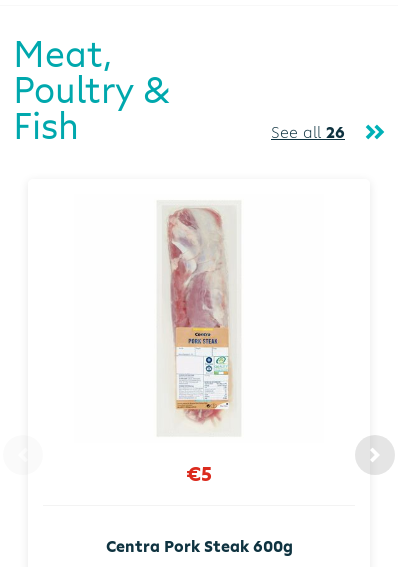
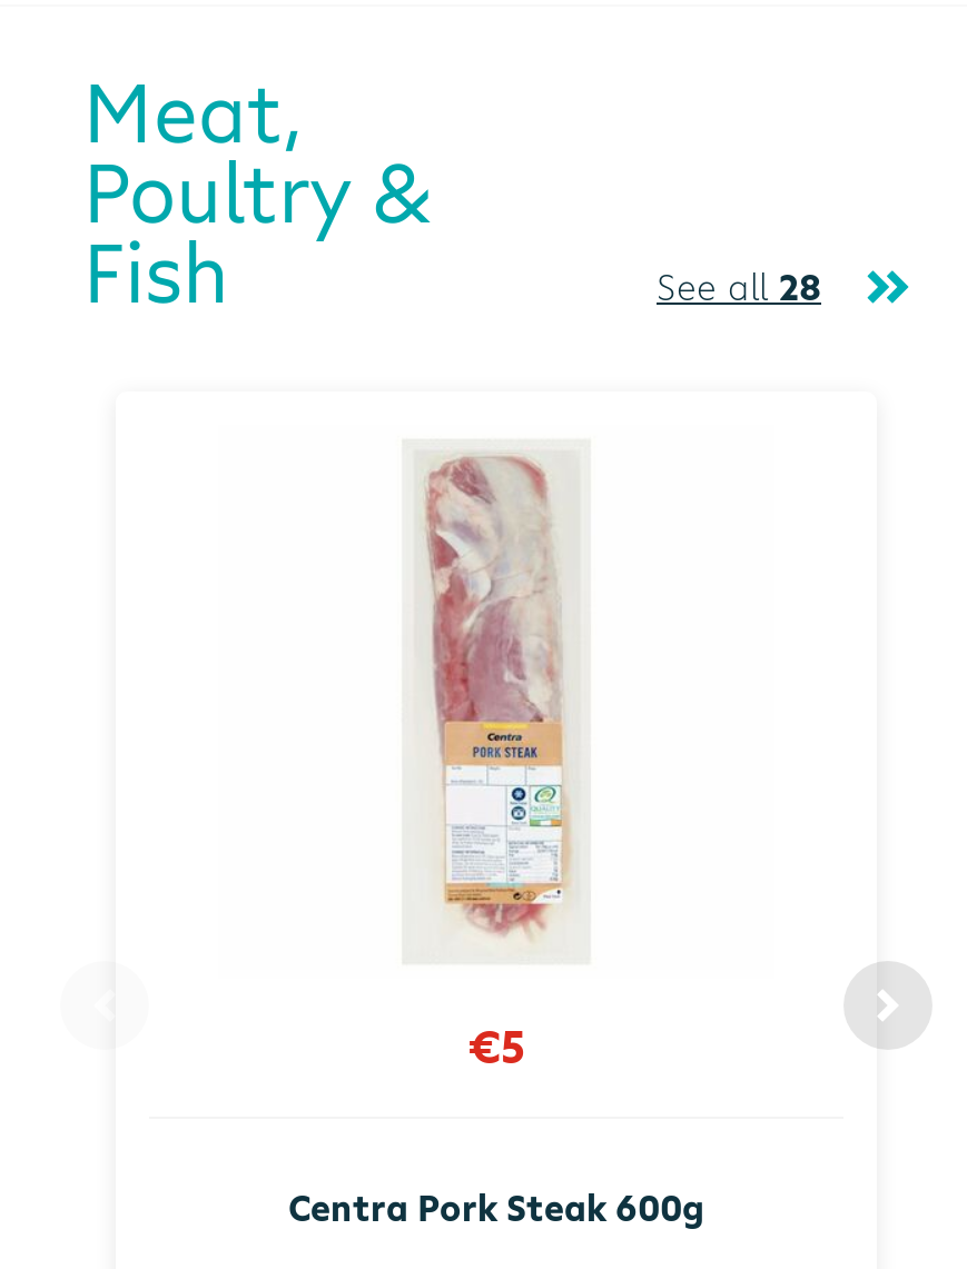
[271,121,345,143] See all 26 -> [657,262,821,311] See all 28

